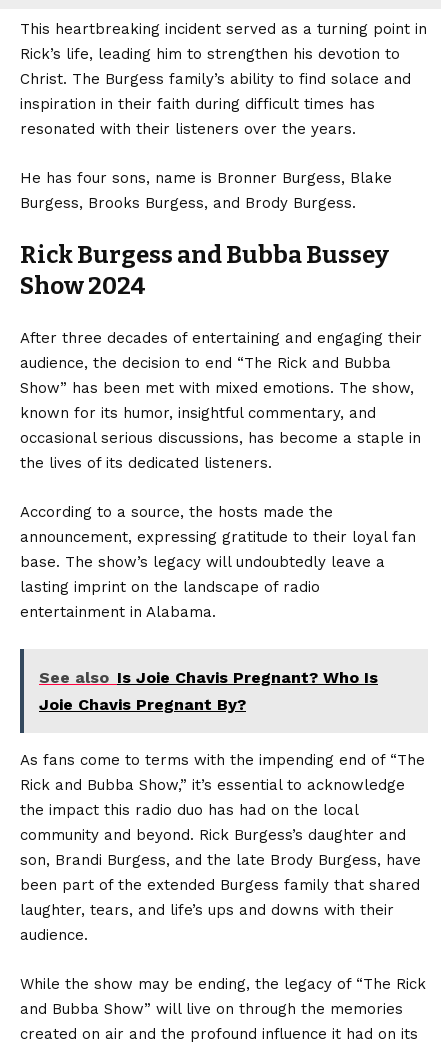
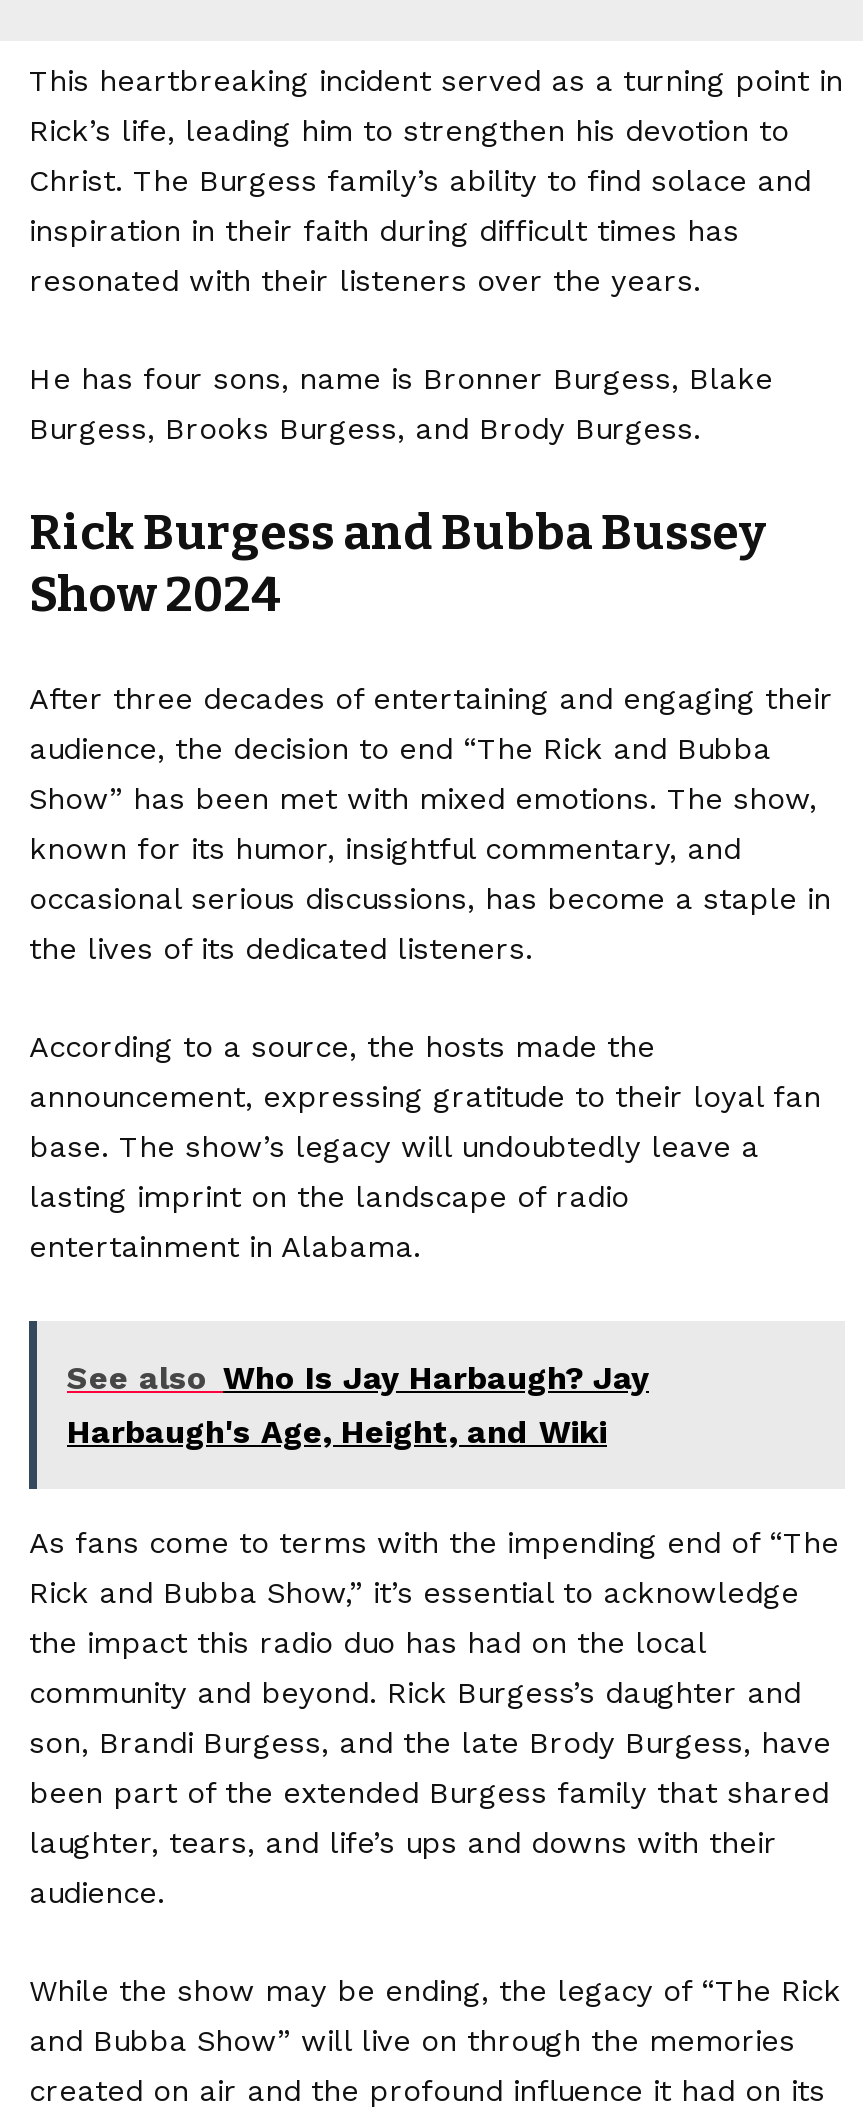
[39,668,378,714] See also Is Joie Chavis Pregnant? Who Is | Joie Chavis Pregnant By? -> [67,1358,649,1450] See also Who Is Jay Harbaugh? Jay | Harbaugh's Age, Height, and Wiki

